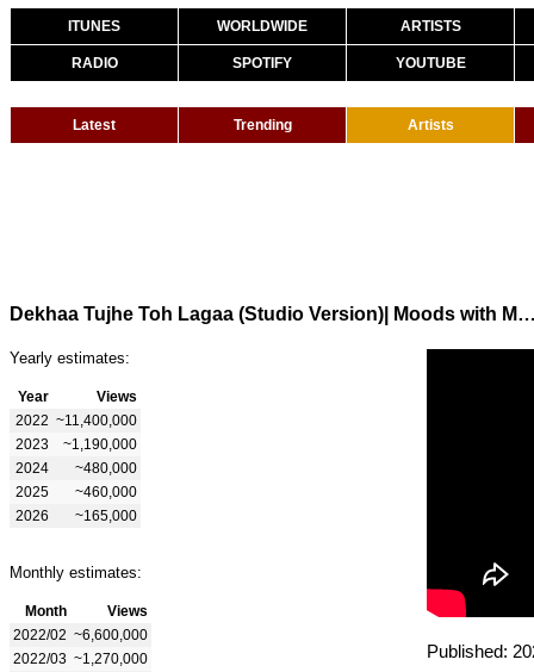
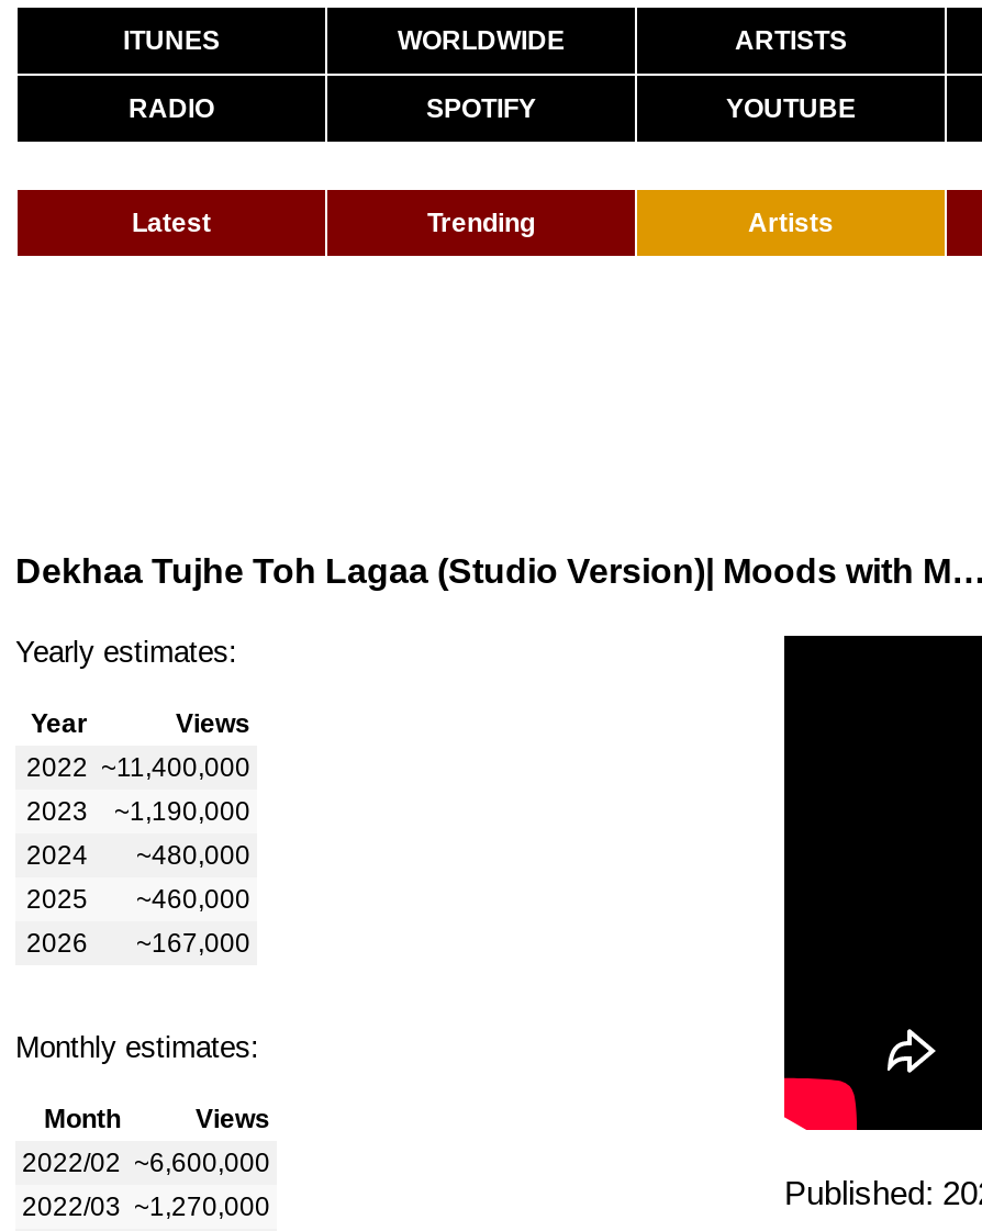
[15,507,137,524] 2026 ~165,000 -> [26,927,250,958] 2026 ~167,000

